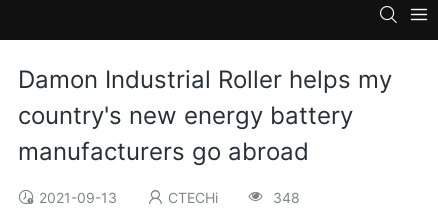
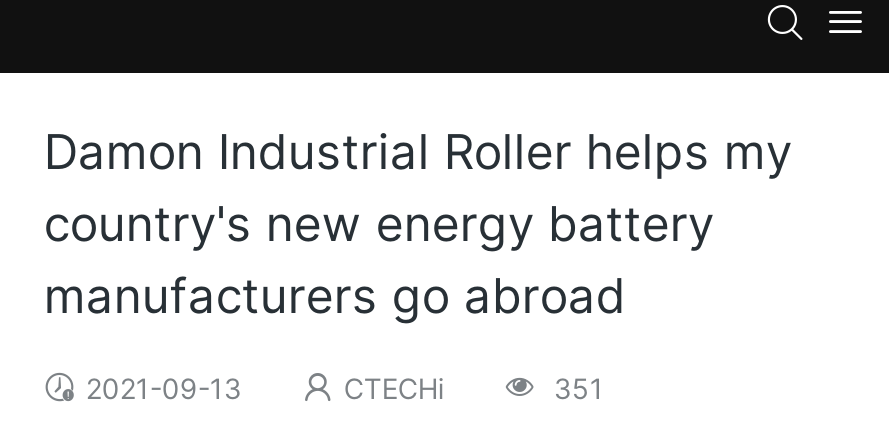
[273,189,300,206] 348 -> [554,372,604,406] 351

